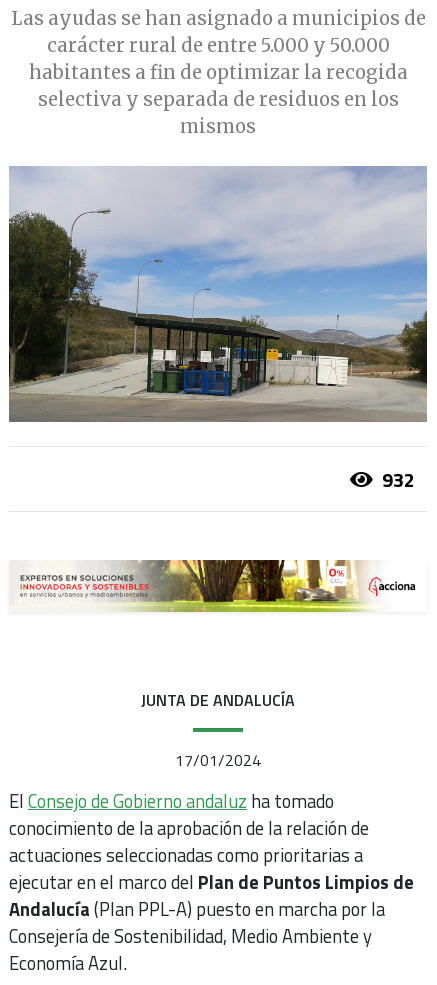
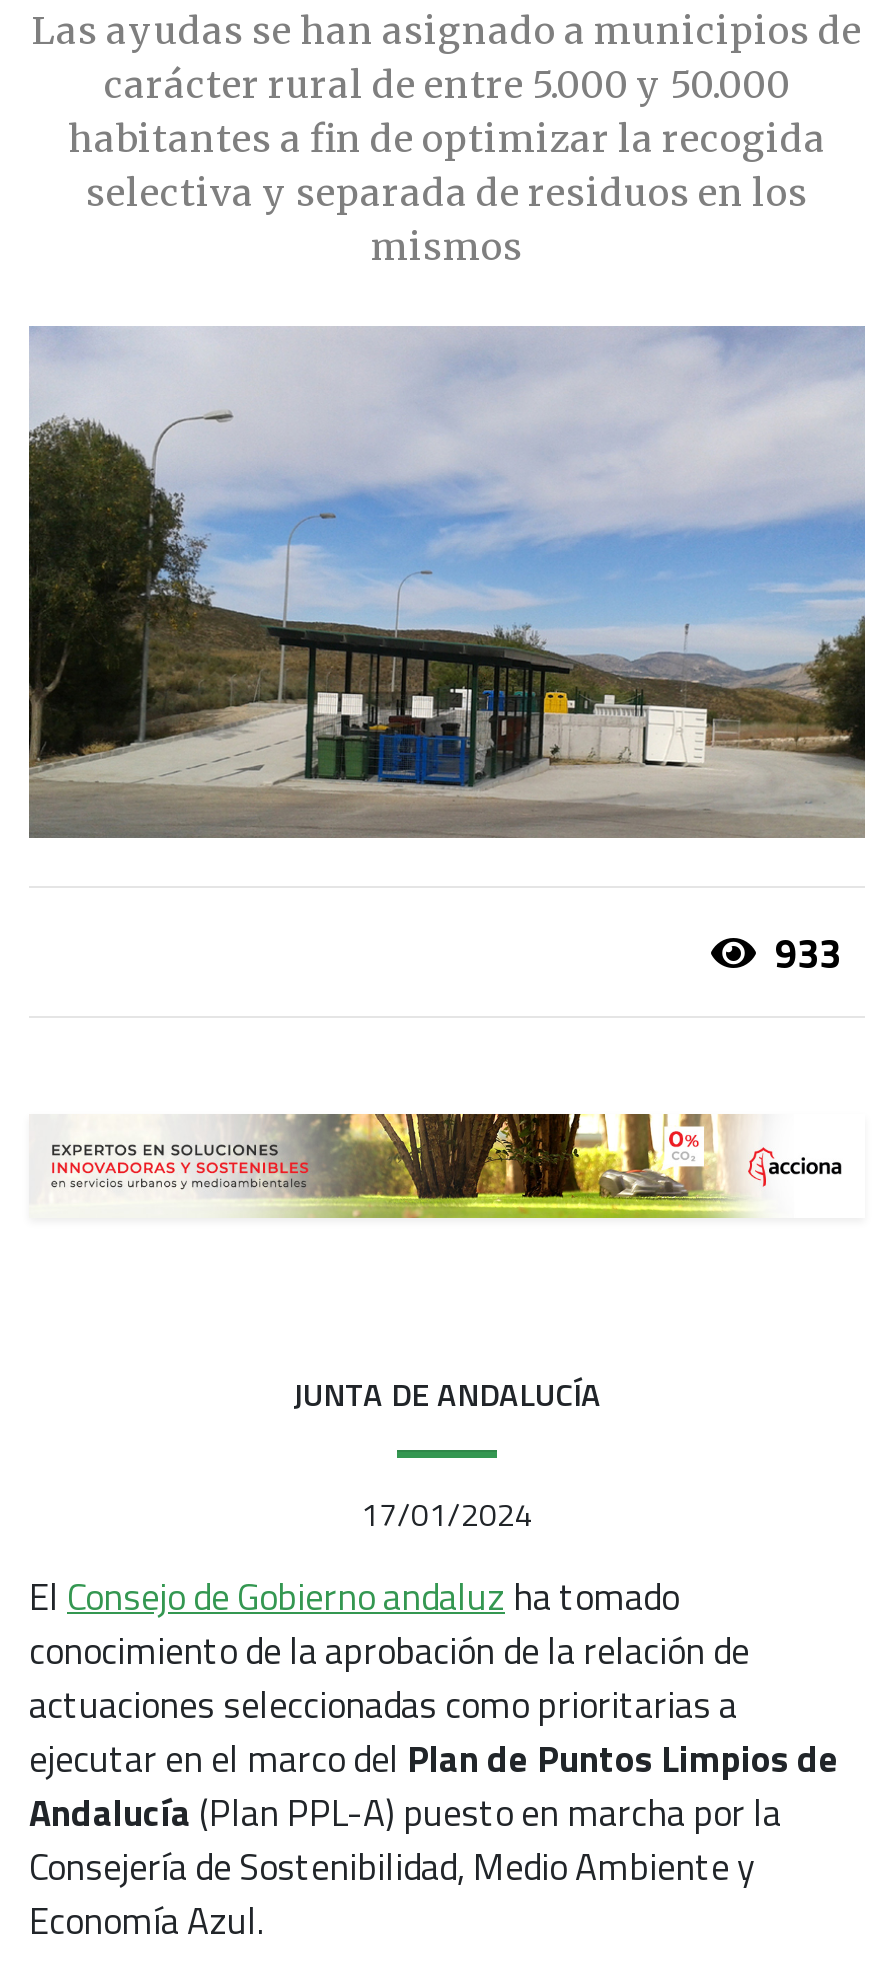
[378,464,415,495] 932 -> [767,922,841,984] 933

